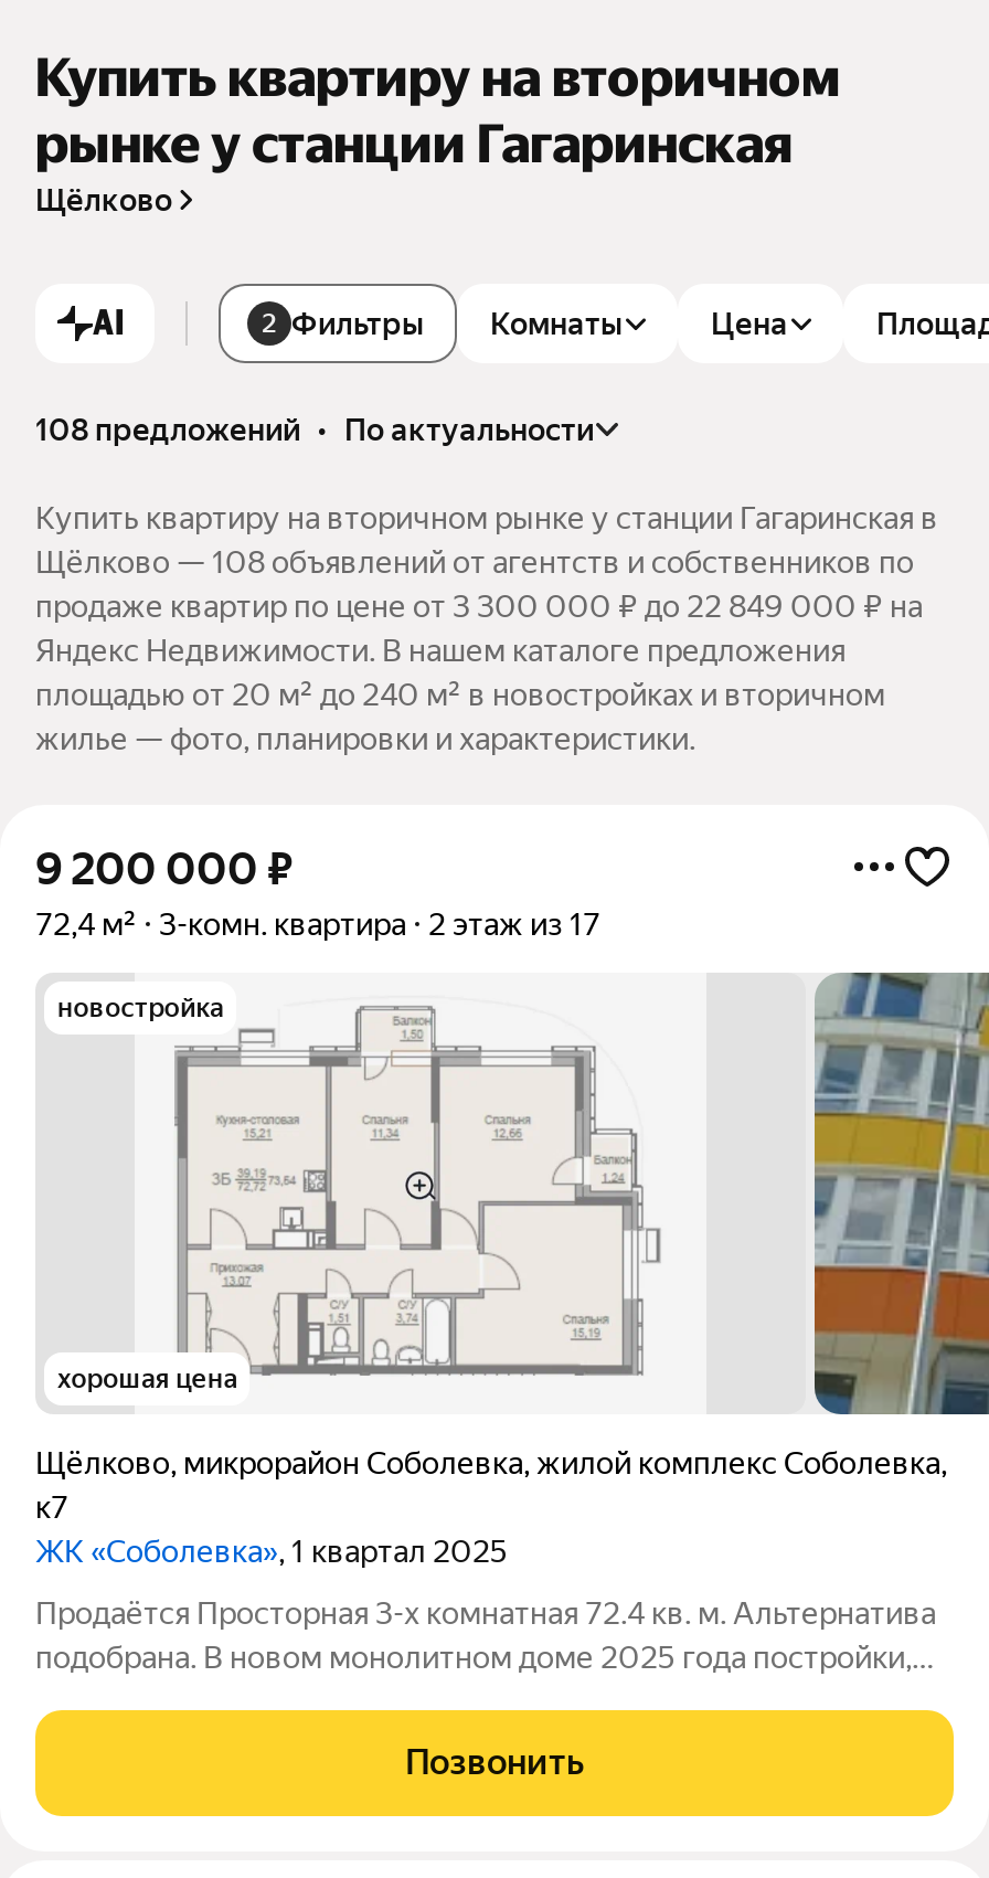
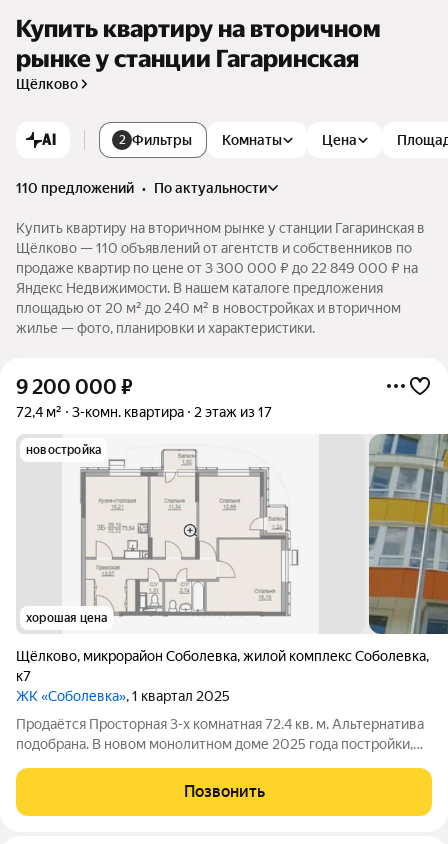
[35,411,594,447] 108 предложений • по актуальности -> [16,180,267,196] 110 предложений • по актуальности
[35,544,914,579] Щёлково — 108 объявлений от агентств и собственников по -> [16,240,412,256] Щёлково — 110 объявлений от агентств и собственников по

